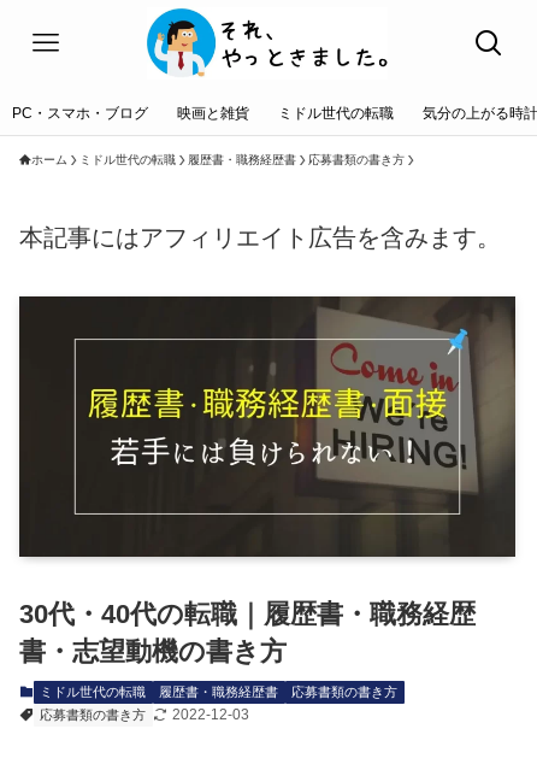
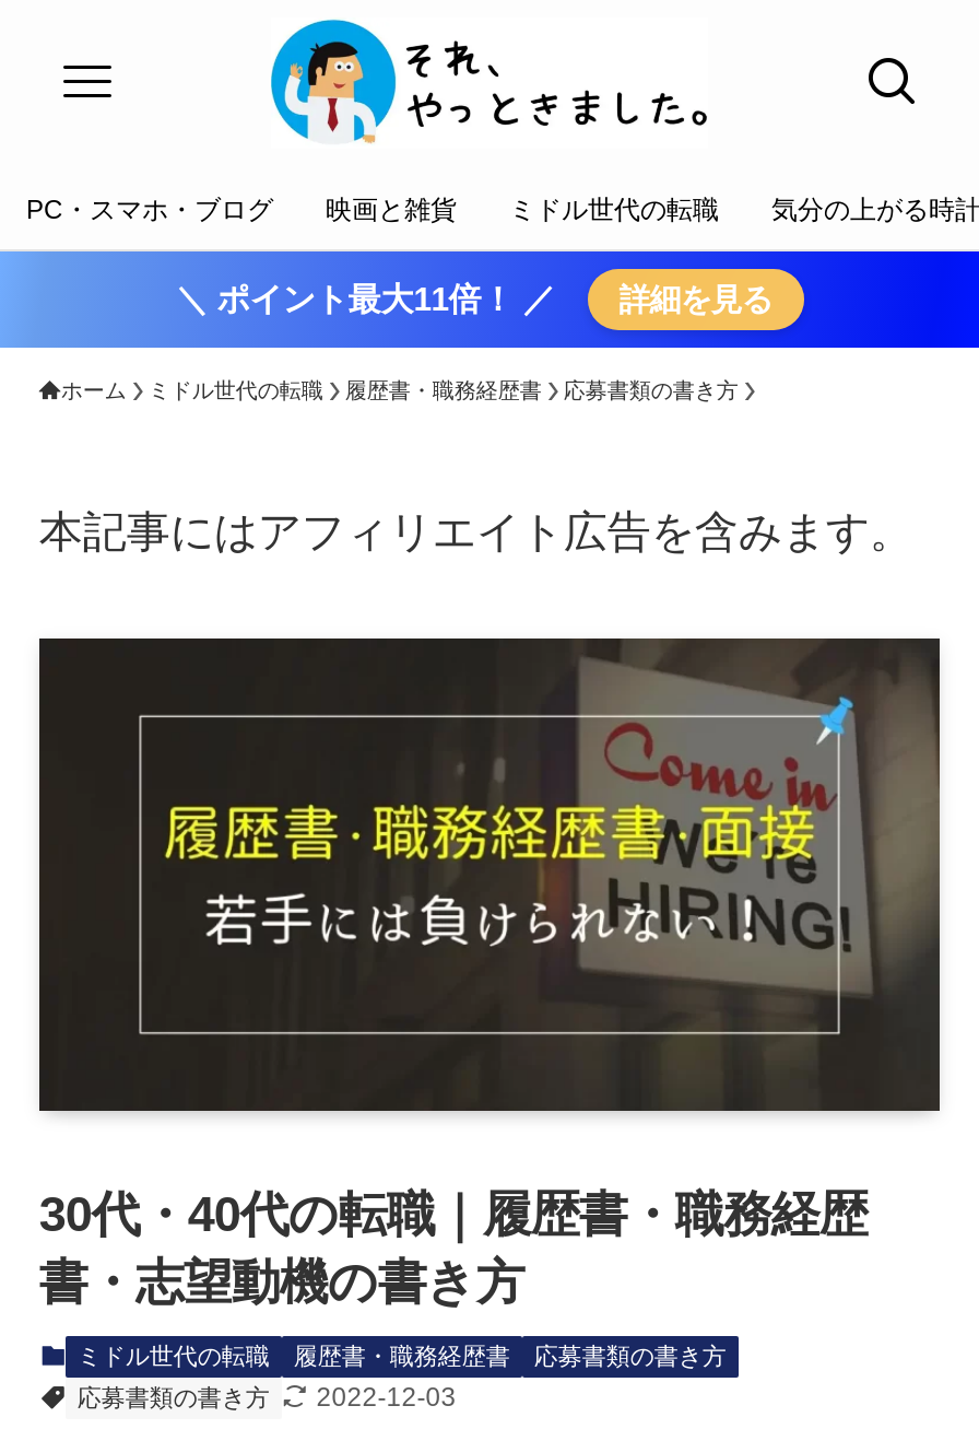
none -> [175,280,772,317] ＼ ポイント最大11倍！ ／ | 詳細を見る

